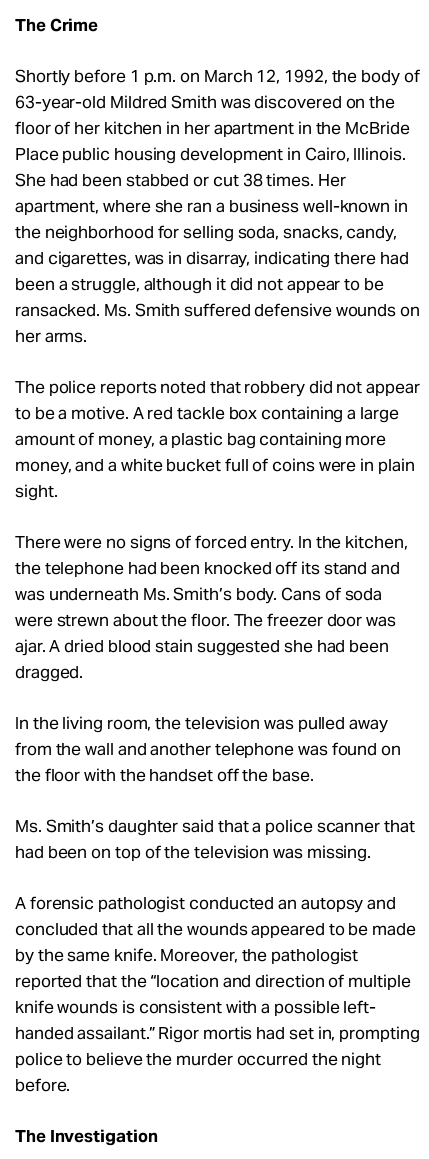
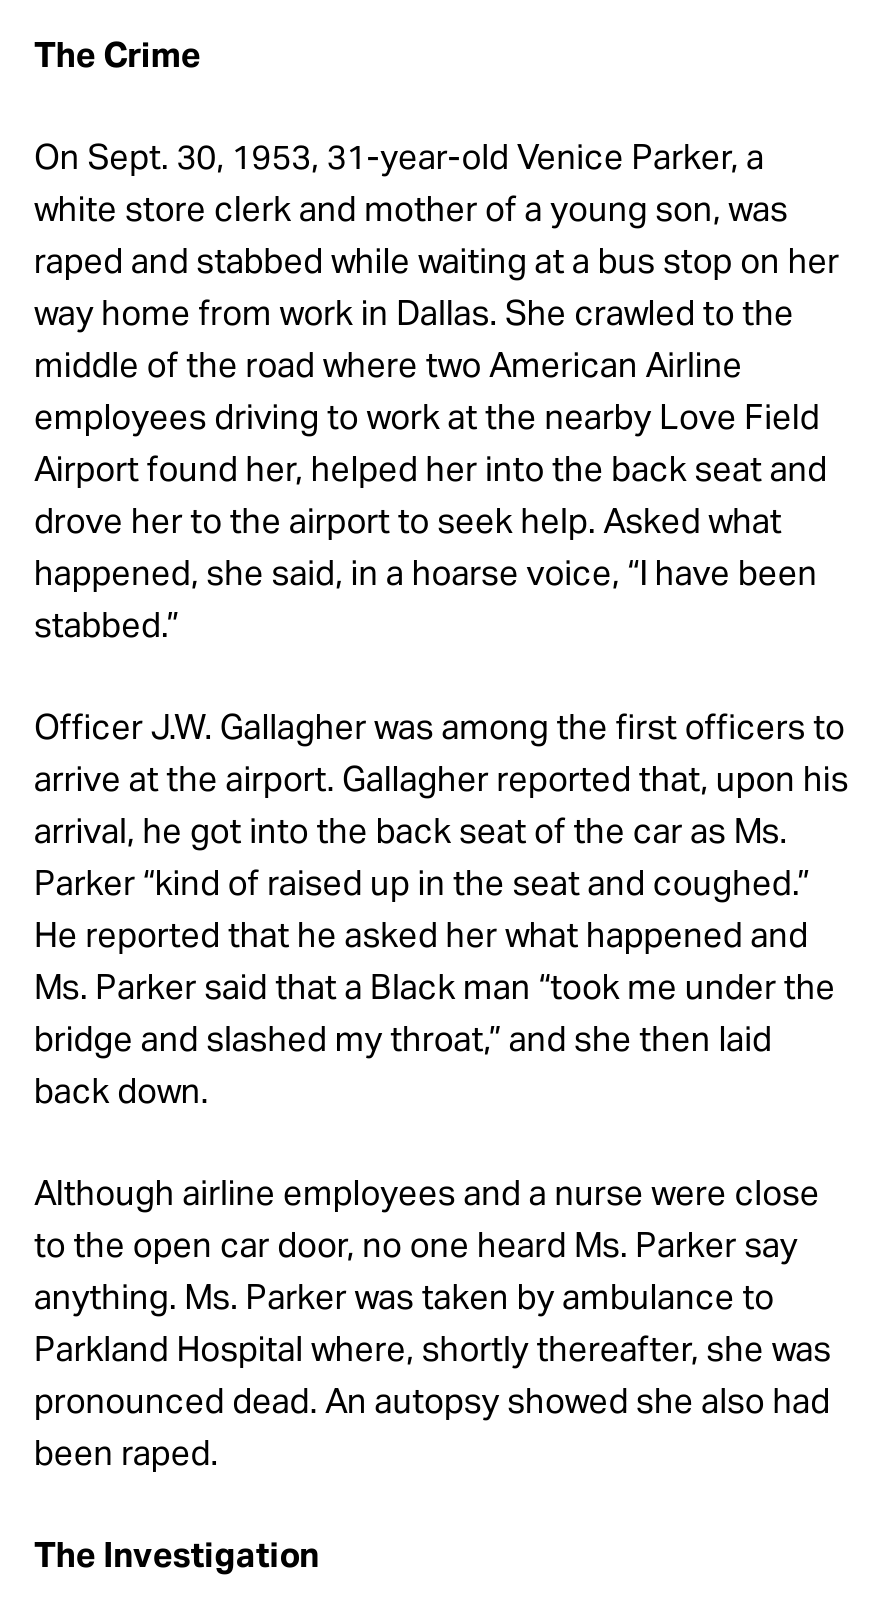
[15,65,420,1096] Shortly before 1 p.m. on March 12, 1992, the body of | 63-year-old Mildred Smith was discovered on the | floor of her kitchen in her apartment in the McBride | Place public housing development in Cairo, Illinois. | She had been stabbed or cut 38 times. Her | apartment, where she ran a business well-known in | the neighborhood for selling soda, snacks, candy, | and cigarettes, was in disarray, indicating there had | been a struggle, although it did not appear to be | ransacked. Ms. Smith suffered defensive wounds on | her arms. | The police reports noted that robbery did not appear | to be a motive. A red tackle box containing a large | amount of money, a plastic bag containing more | money, and a white bucket full of coins were in plain | sight. | There were no signs of forced entry. In the kitchen, | the telephone had been knocked off its stand and | was underneath Ms. Smith’s body. Cans of soda | were strewn about the floor. The freezer door was | ajar. A dried blood stain suggested she had been | dragged. | In the living room, the television was pulled away | from the wall and another telephone was found on | the floor with the handset off the base. | Ms. Smith’s daughter said that a police scanner that | had been on top of the television was missing. | A forensic pathologist conducted an autopsy and | concluded that all the wounds appeared to be made | by the same knife. Moreover, the pathologist | reported that the “location and direction of multiple | knife wounds is consistent with a possible left- | handed assailant.” Rigor mortis had set in, prompting | police to believe the murder occurred the night | before. -> [34,135,848,1475] On Sept. 30, 1953, 31-year-old Venice Parker, a | white store clerk and mother of a young son, was | raped and stabbed while waiting at a bus stop on her | way home from work in Dallas. She crawled to the | middle of the road where two American Airline | employees driving to work at the nearby Love Field | Airport found her, helped her into the back seat and | drove her to the airport to seek help. Asked what | happened, she said, in a hoarse voice, “I have been | stabbed.” | Officer J.W. Gallagher was among the first officers to | arrive at the airport. Gallagher reported that, upon his | arrival, he got into the back seat of the car as Ms. | Parker “kind of raised up in the seat and coughed.” | He reported that he asked her what happened and | Ms. Parker said that a Black man “took me under the | bridge and slashed my throat,” and she then laid | back down. | Although airline employees and a nurse were close | to the open car door, no one heard Ms. Parker say | anything. Ms. Parker was taken by ambulance to | Parkland Hospital where, shortly thereafter, she was | pronounced dead. An autopsy showed she also had | been raped.

